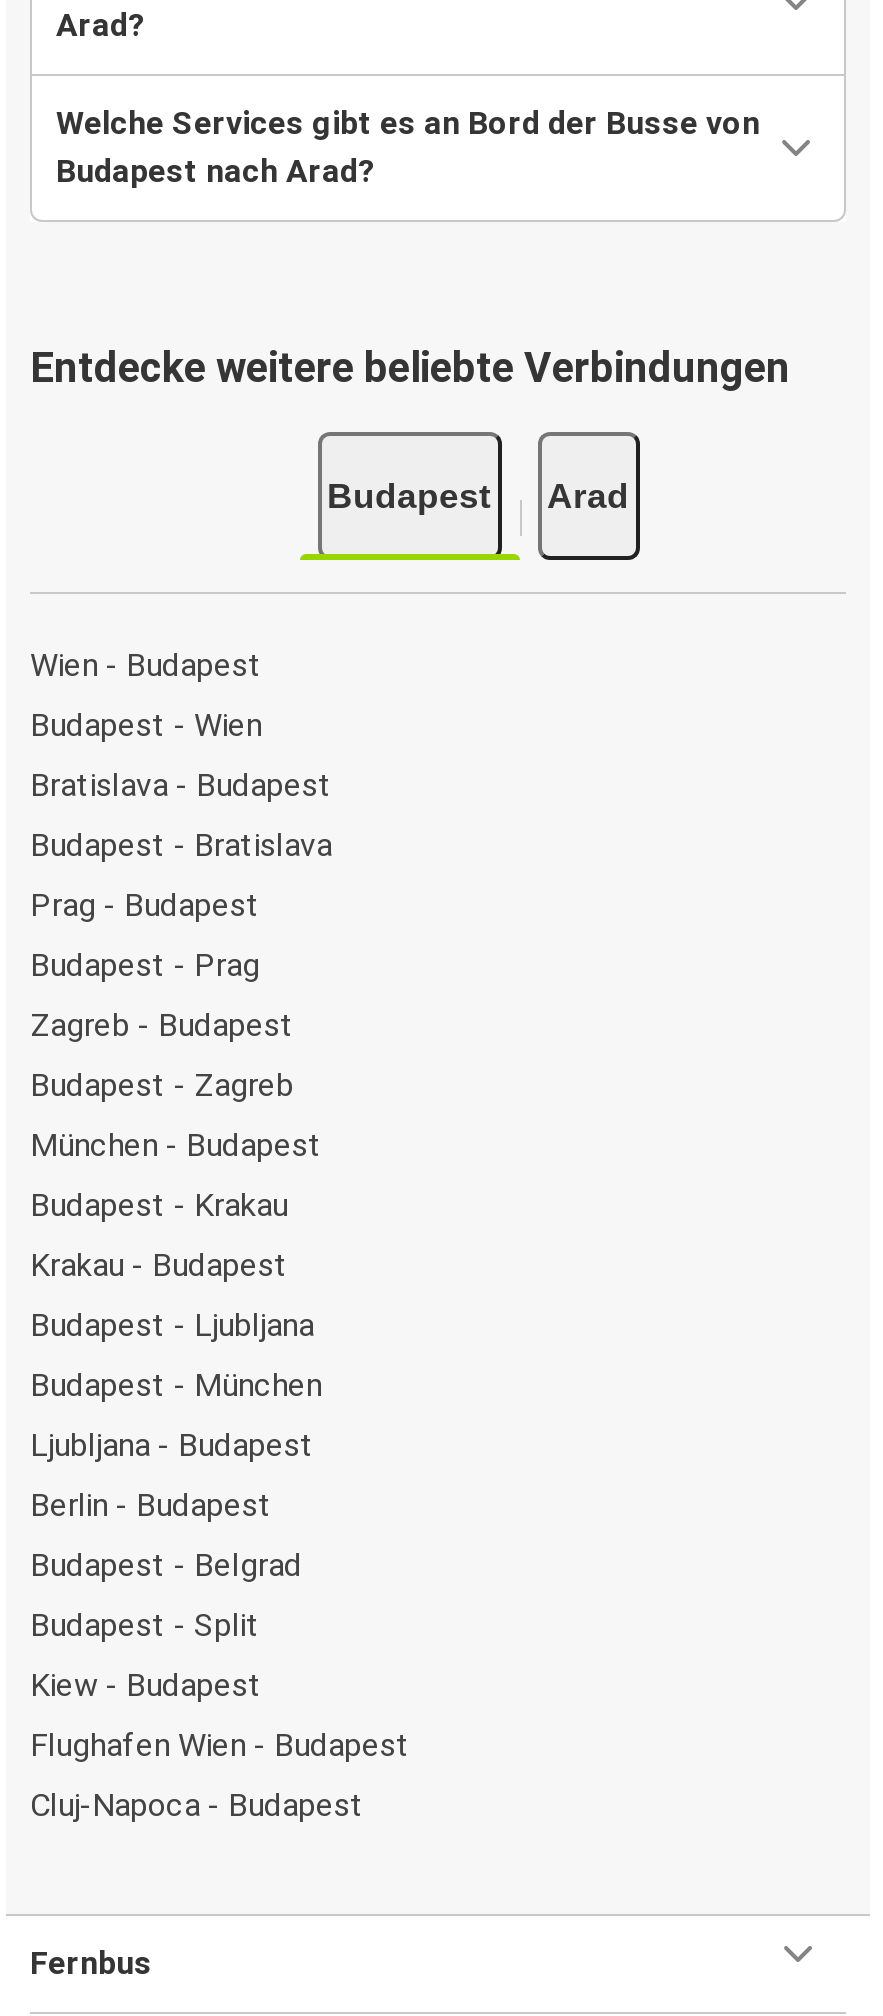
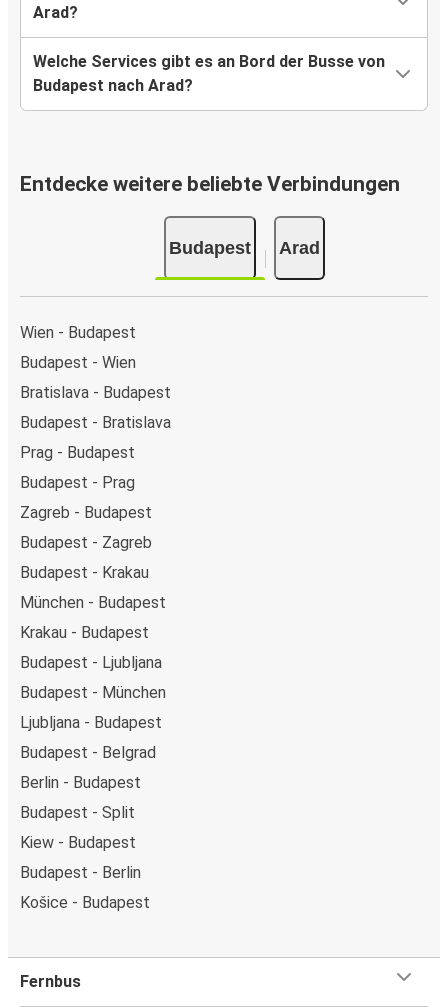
moved [30,1125,322,1163] -> [20,592,166,611]: München - Budapest
moved [30,1185,288,1223] -> [20,562,149,581]: Budapest - Krakau
moved [30,1485,272,1523] -> [20,772,141,791]: Berlin - Budapest
moved [30,1545,302,1583] -> [20,742,156,761]: Budapest - Belgrad
[30,1725,410,1763] Flughafen Wien - Budapest -> [20,862,141,881] Budapest - Berlin
[30,1785,364,1823] Cluj-Napoca - Budapest -> [20,892,150,911] Košice - Budapest

